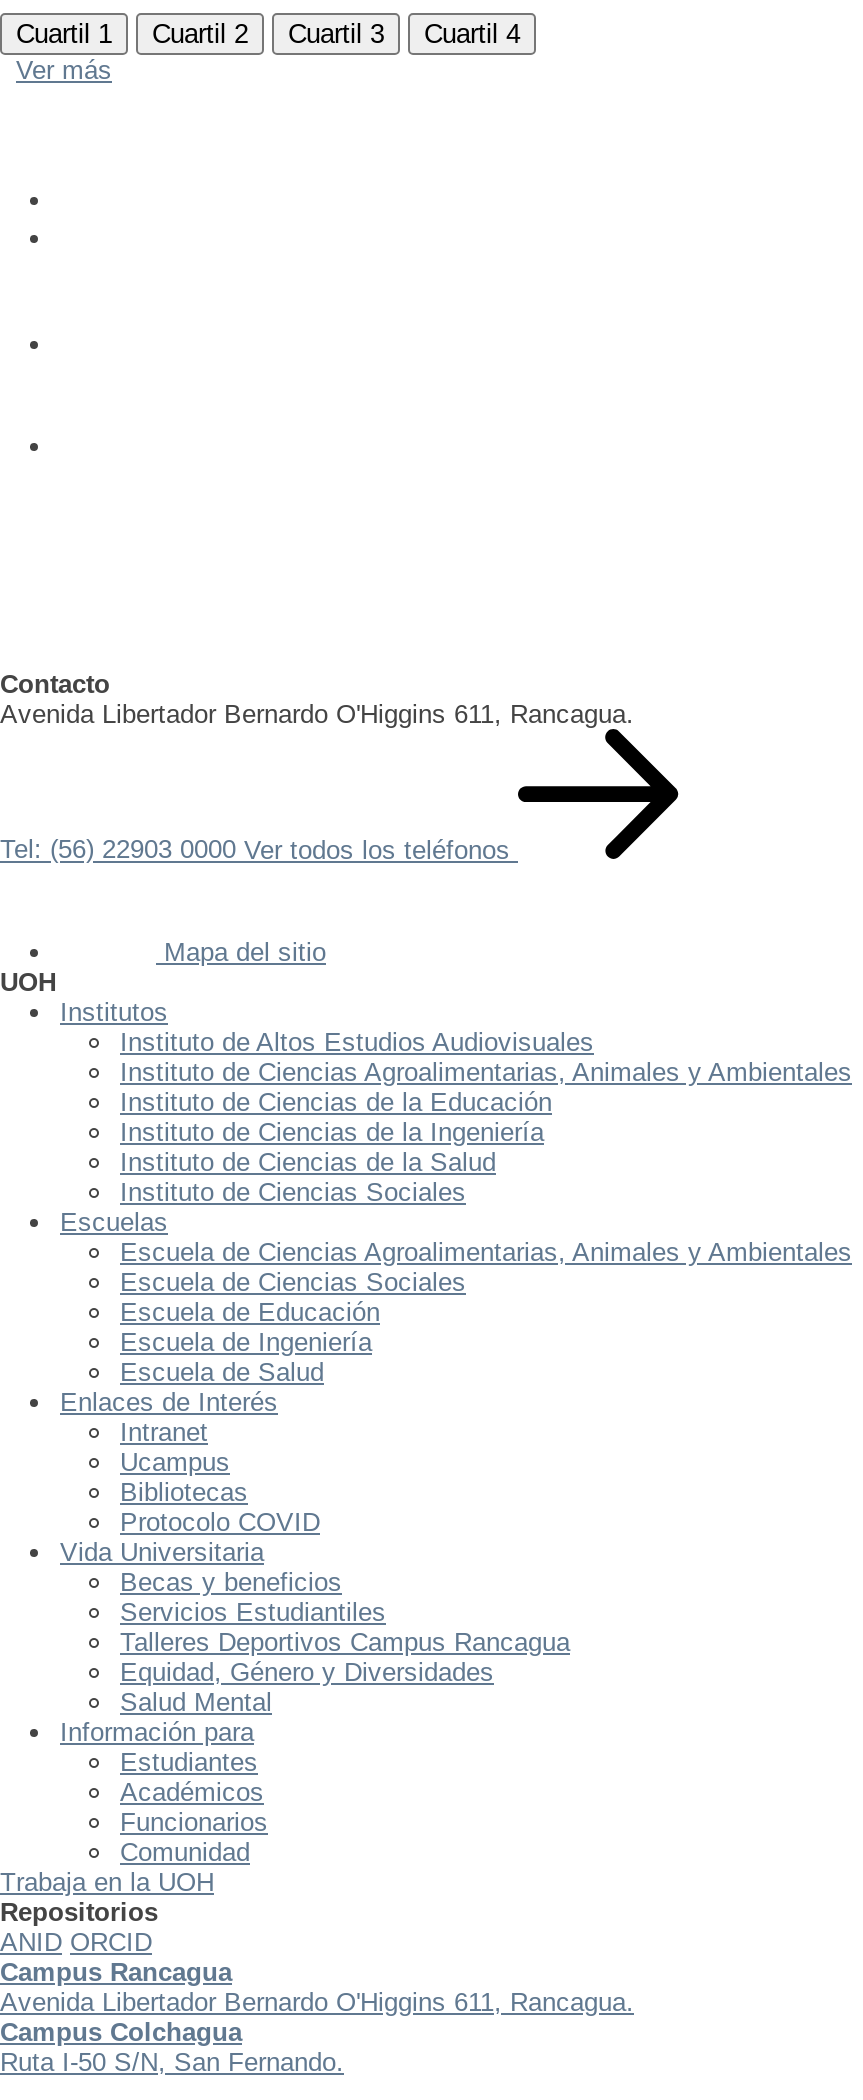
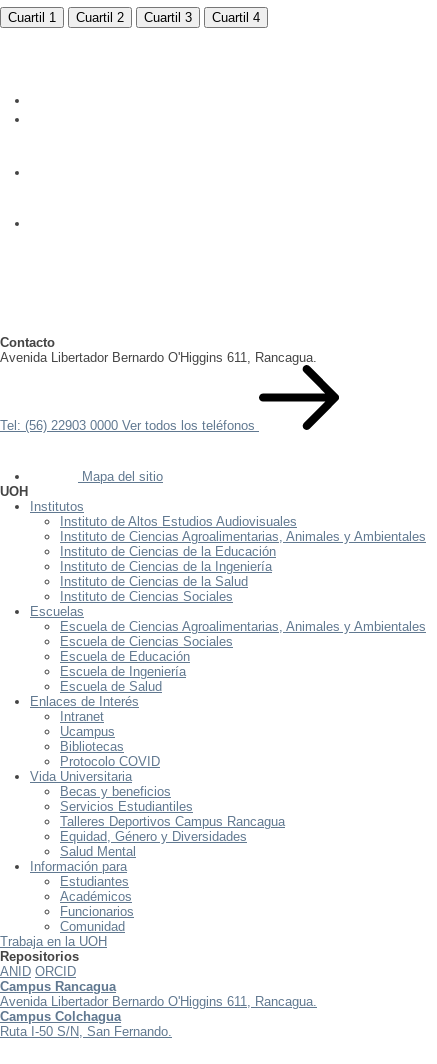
[16,55,112,85] Ver más -> none

